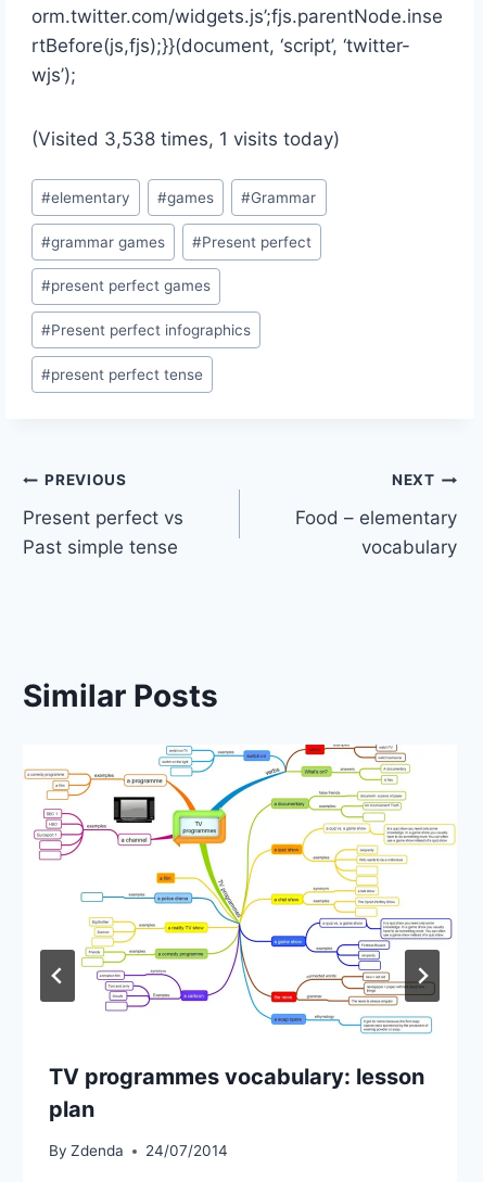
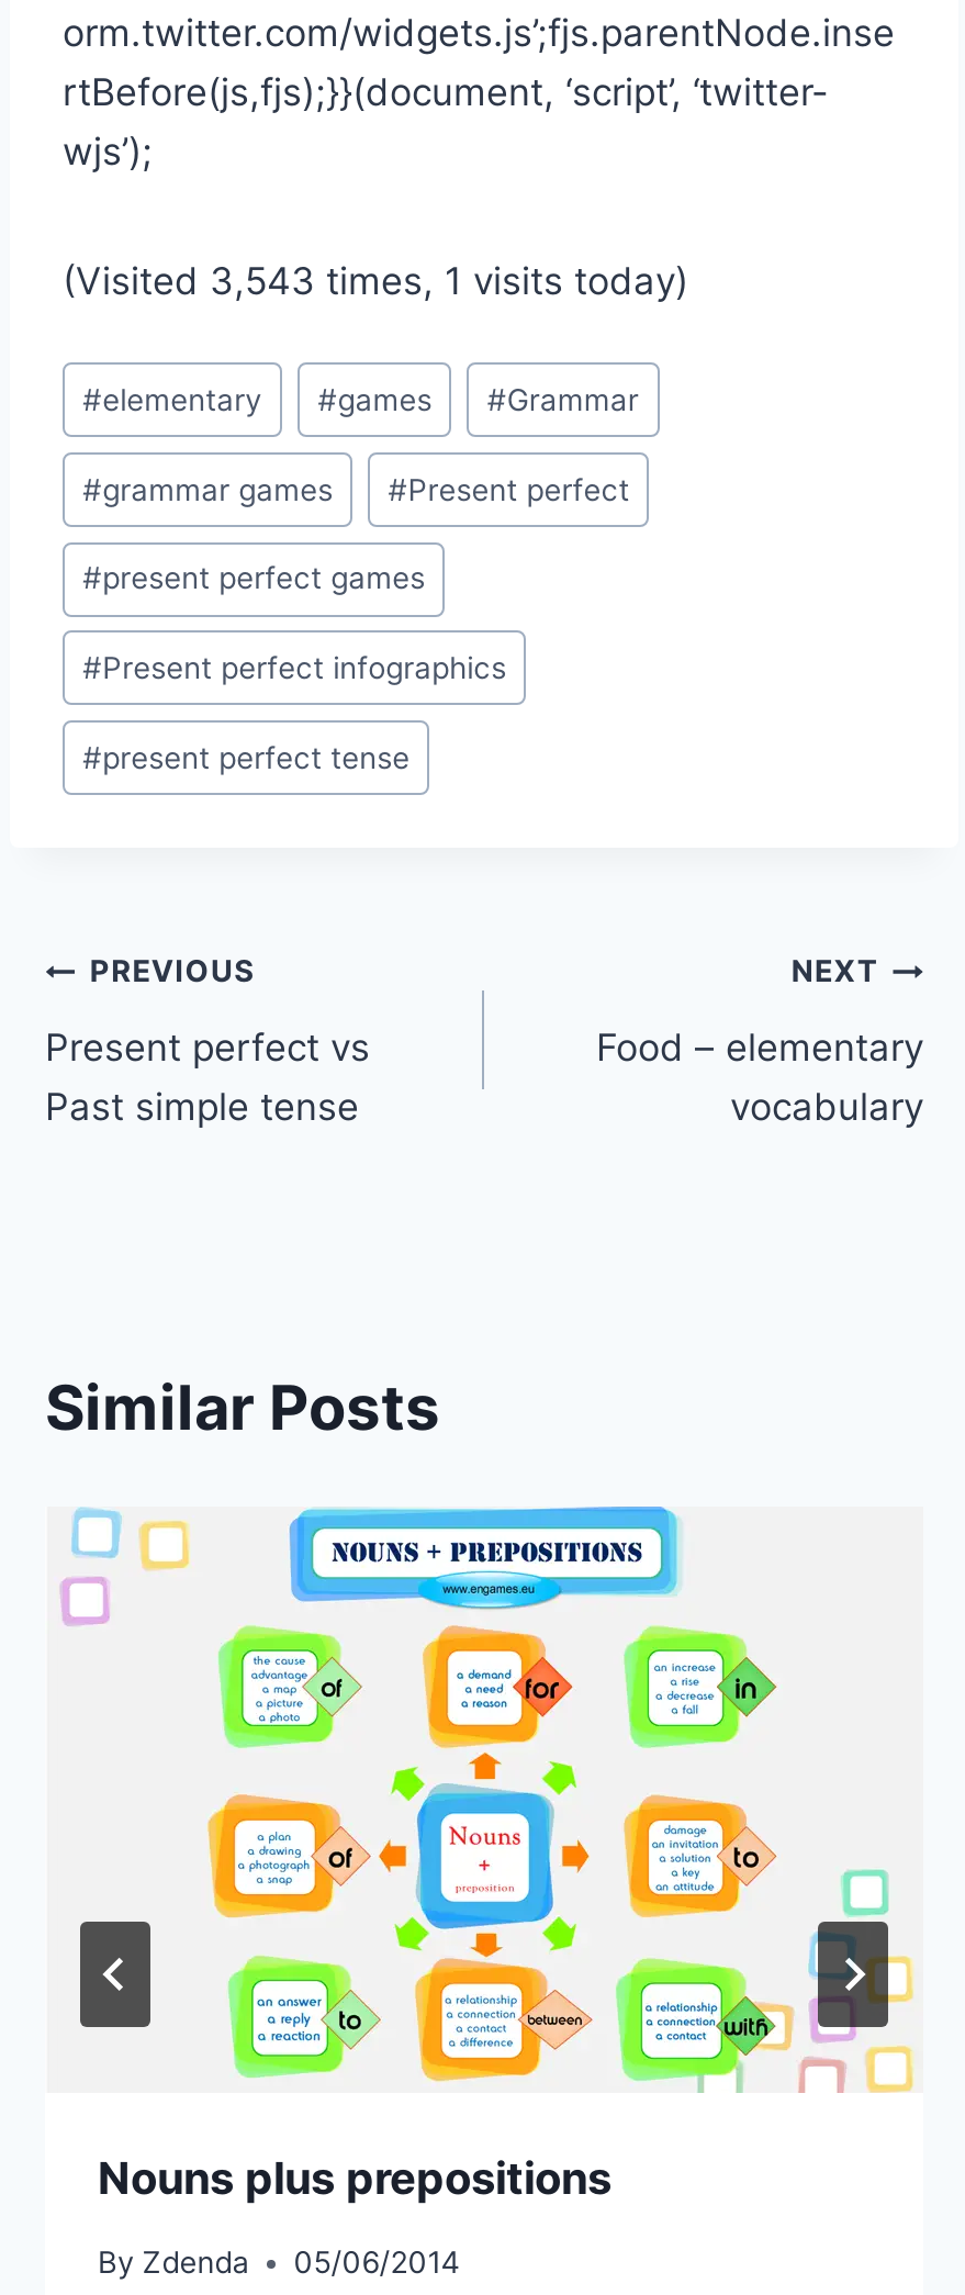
[31,128,340,149] (Visited 3,538 times, 1 visits today) -> [63,258,688,302] (Visited 3,543 times, 1 visits today)
[24,743,456,1122] [image] | TV programmes vocabulary: lesson | plan -> [58,1504,917,2204] [image] | Nouns plus prepositions
[49,1142,228,1159] By Zdenda 24/07/2014 -> [98,2245,460,2280] By Zdenda 05/06/2014

